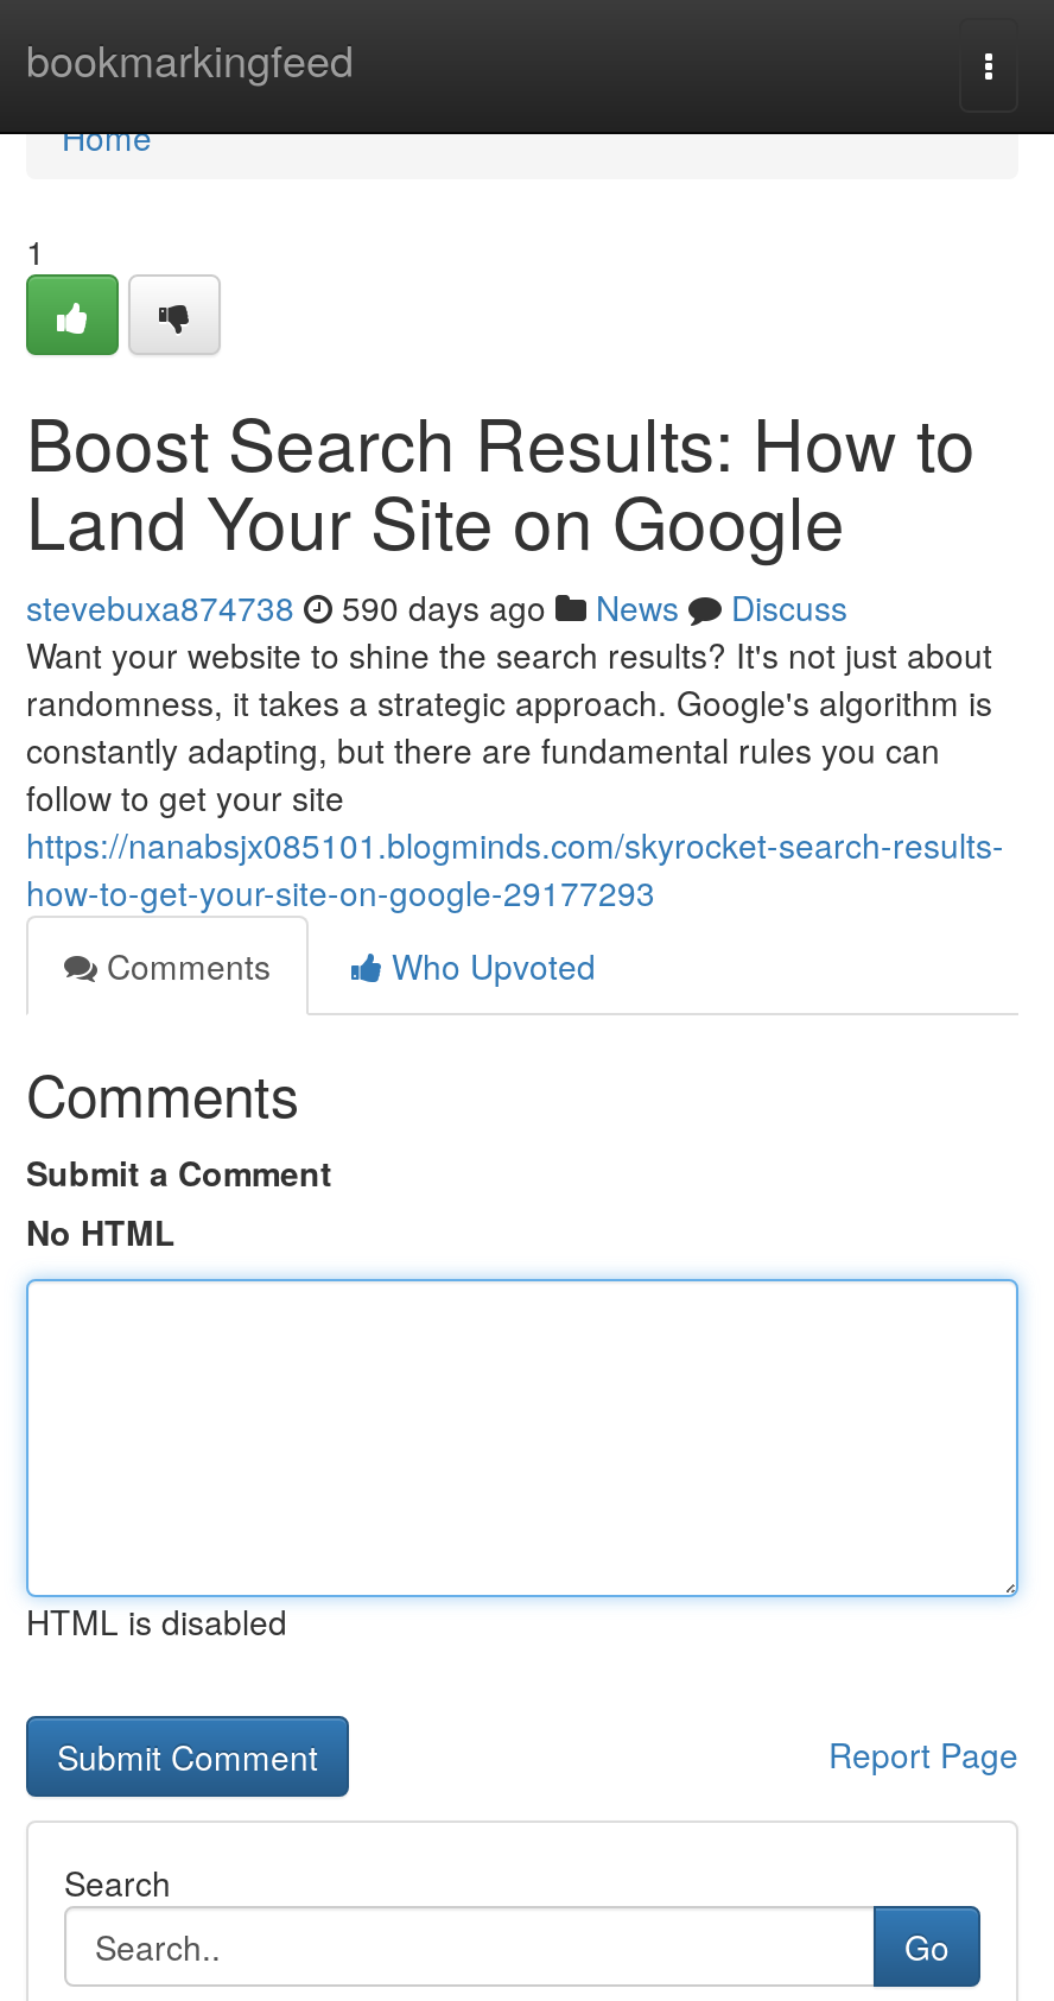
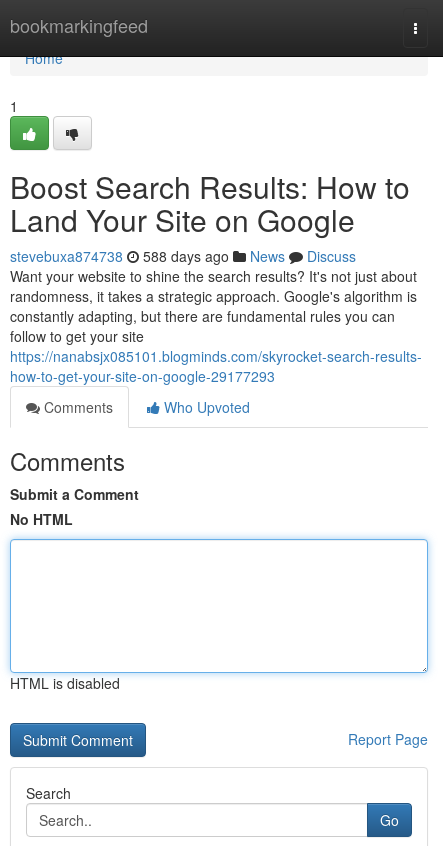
[26,583,847,631] stevebuxa874738 590 days ago News Discuss -> [10,246,356,266] stevebuxa874738 588 days ago News Discuss

